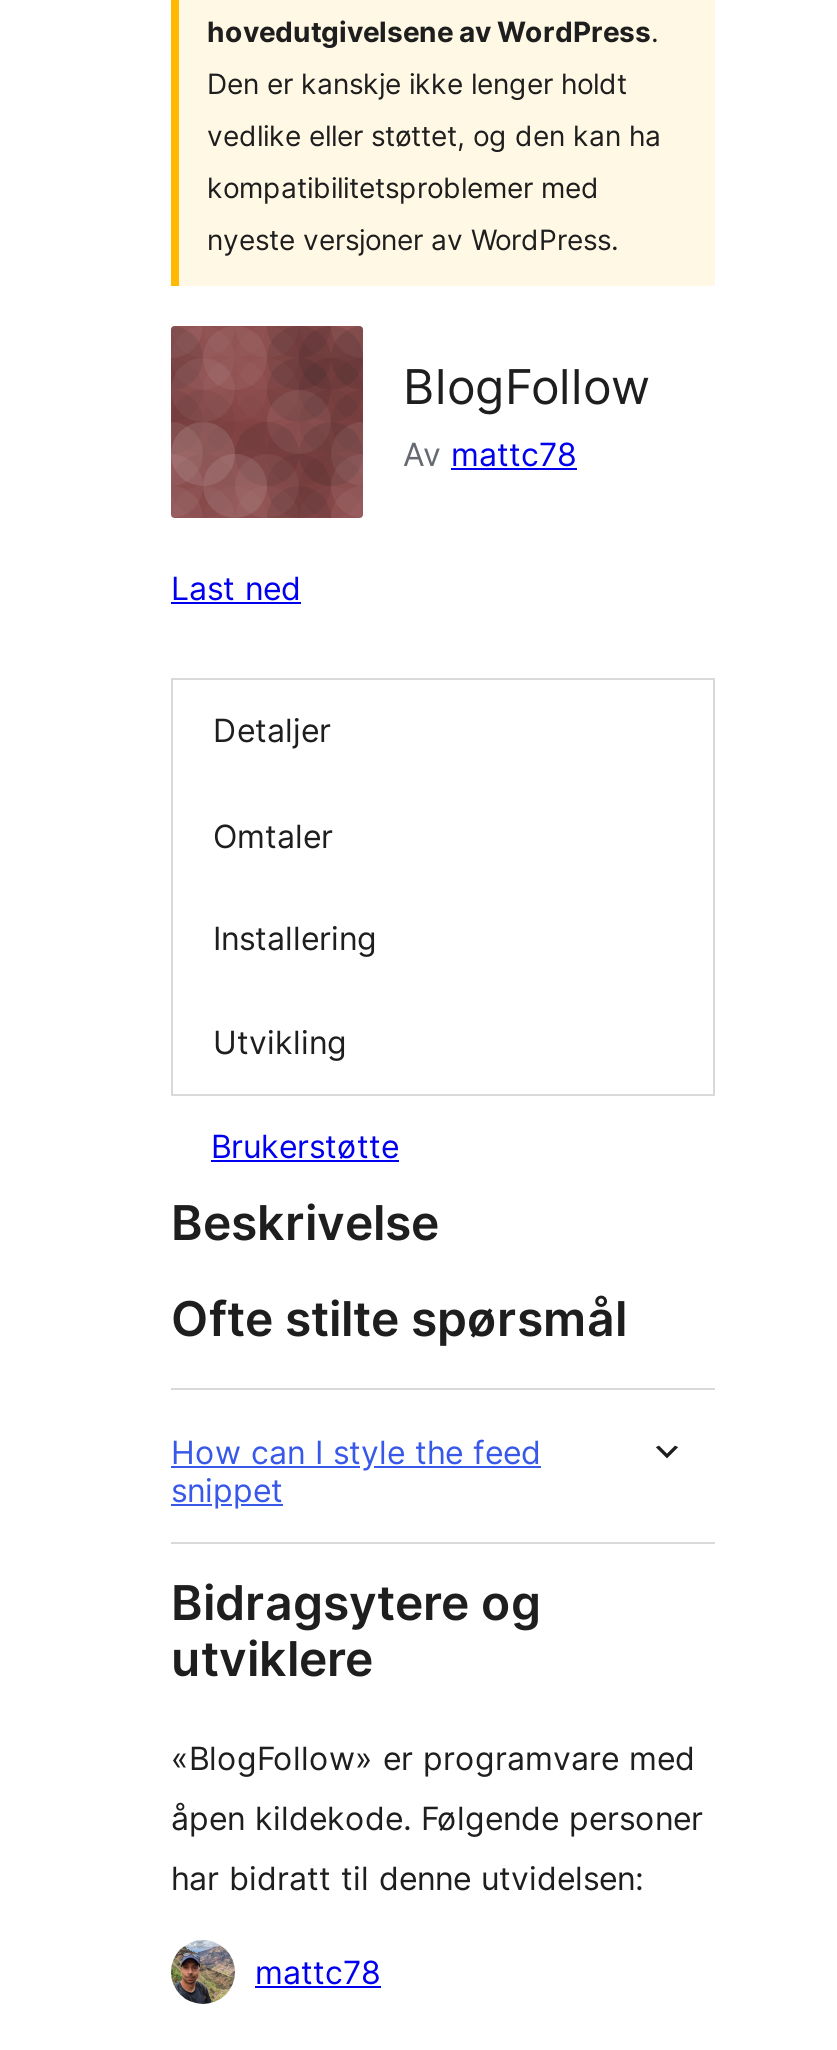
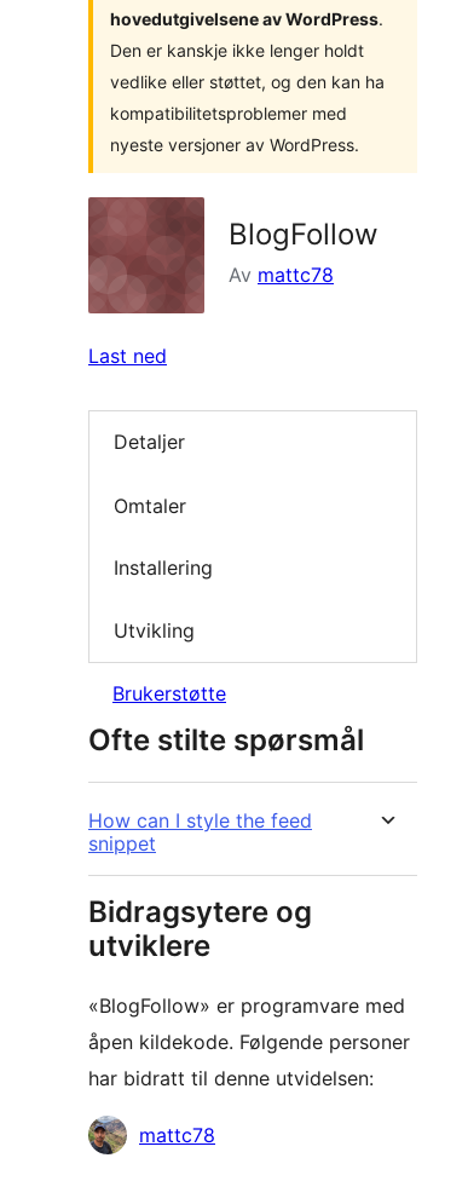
[171,1195,439,1253] Beskrivelse -> none

